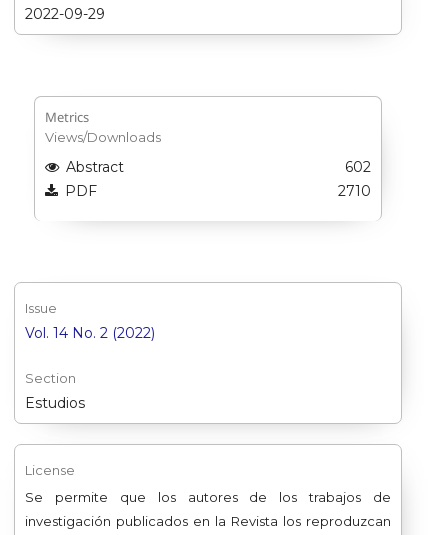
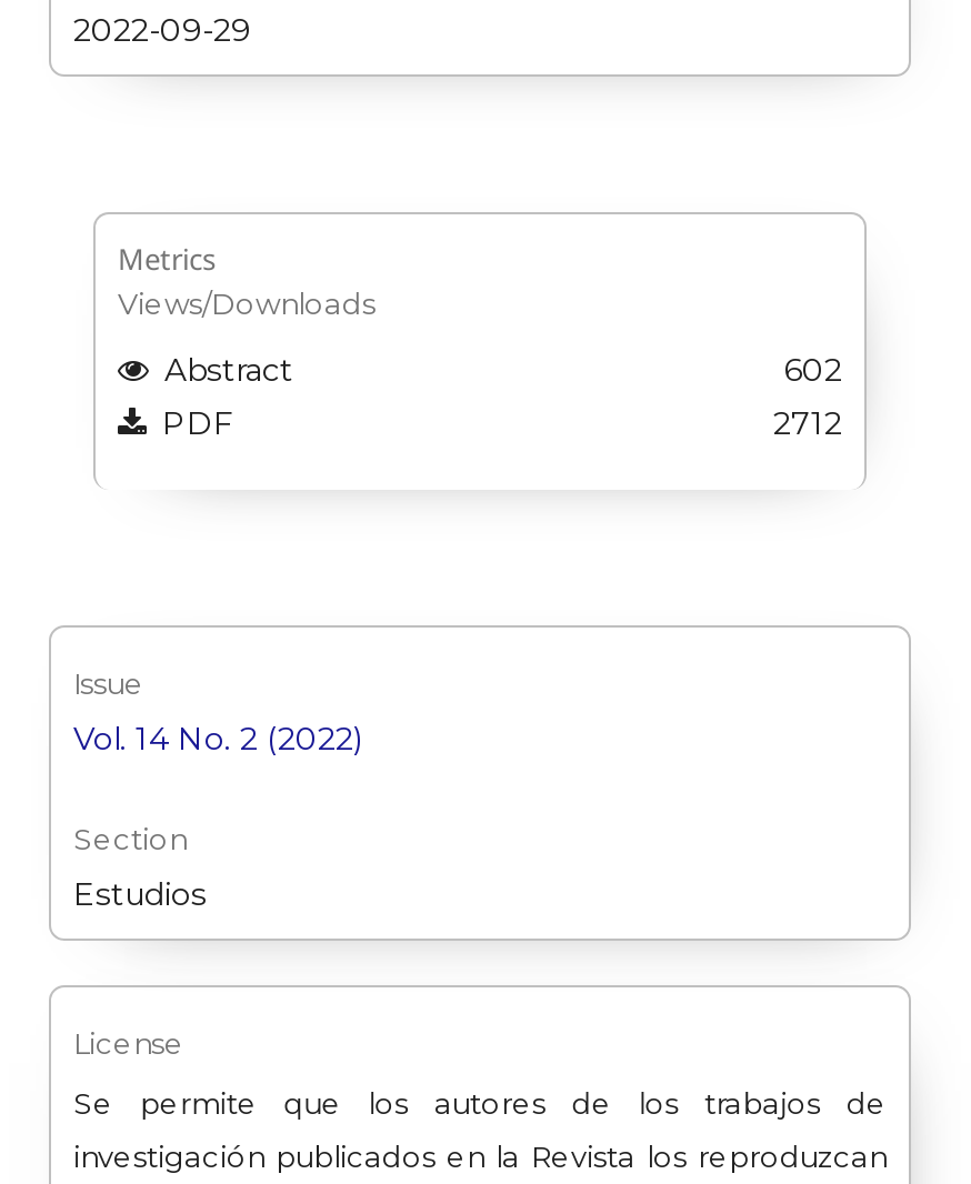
[338,182,371,200] 2710 -> [773,403,842,443] 2712

